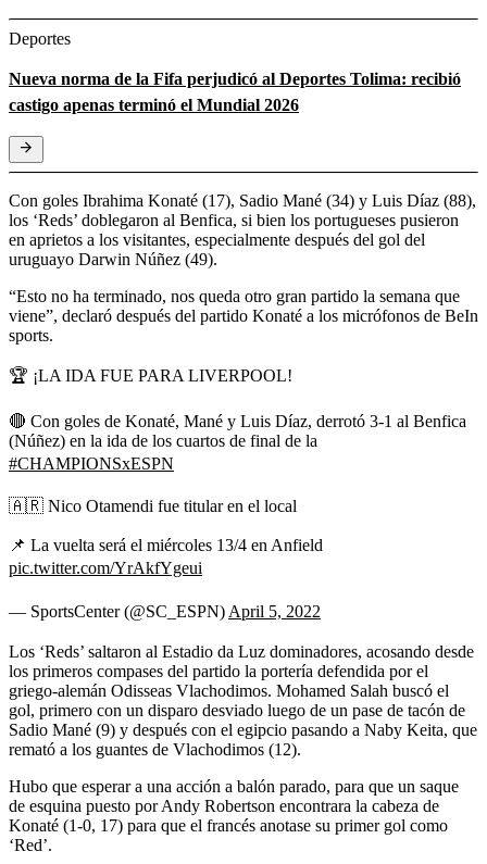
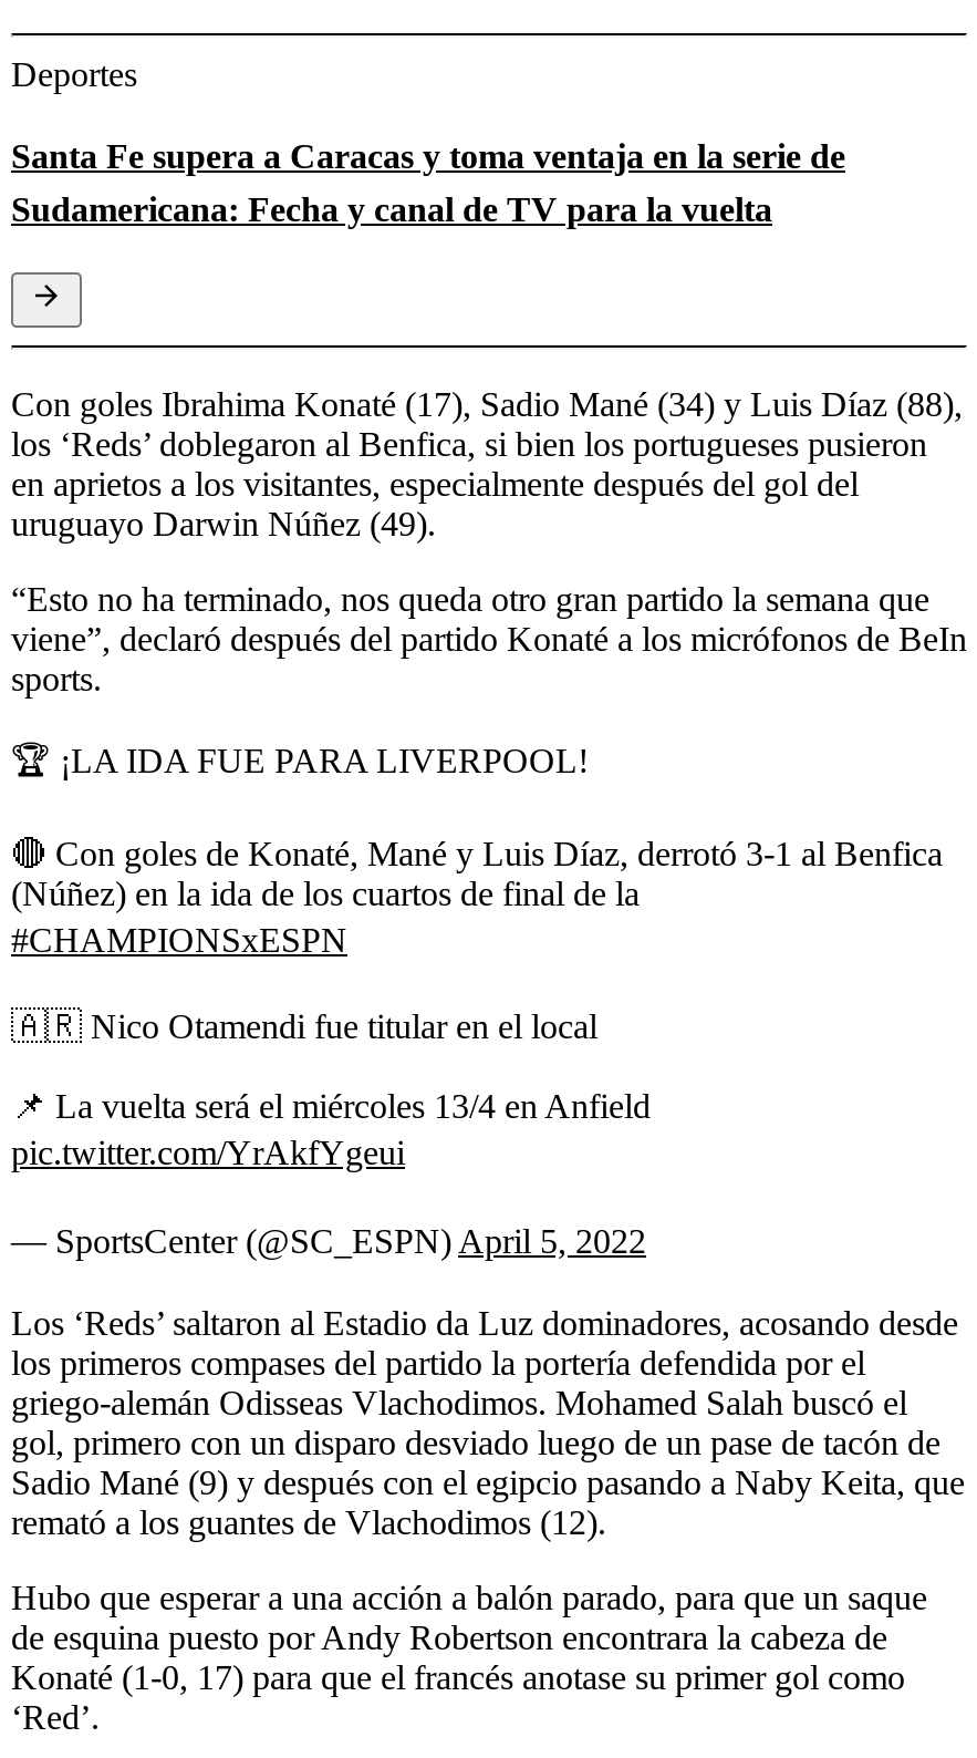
[9,69,461,114] Nueva norma de la Fifa perjudicó al Deportes Tolima: recibió | castigo apenas terminó el Mundial 2026 -> [11,136,845,227] Santa Fe supera a Caracas y toma ventaja en la serie de | Sudamericana: Fecha y canal de TV para la vuelta

